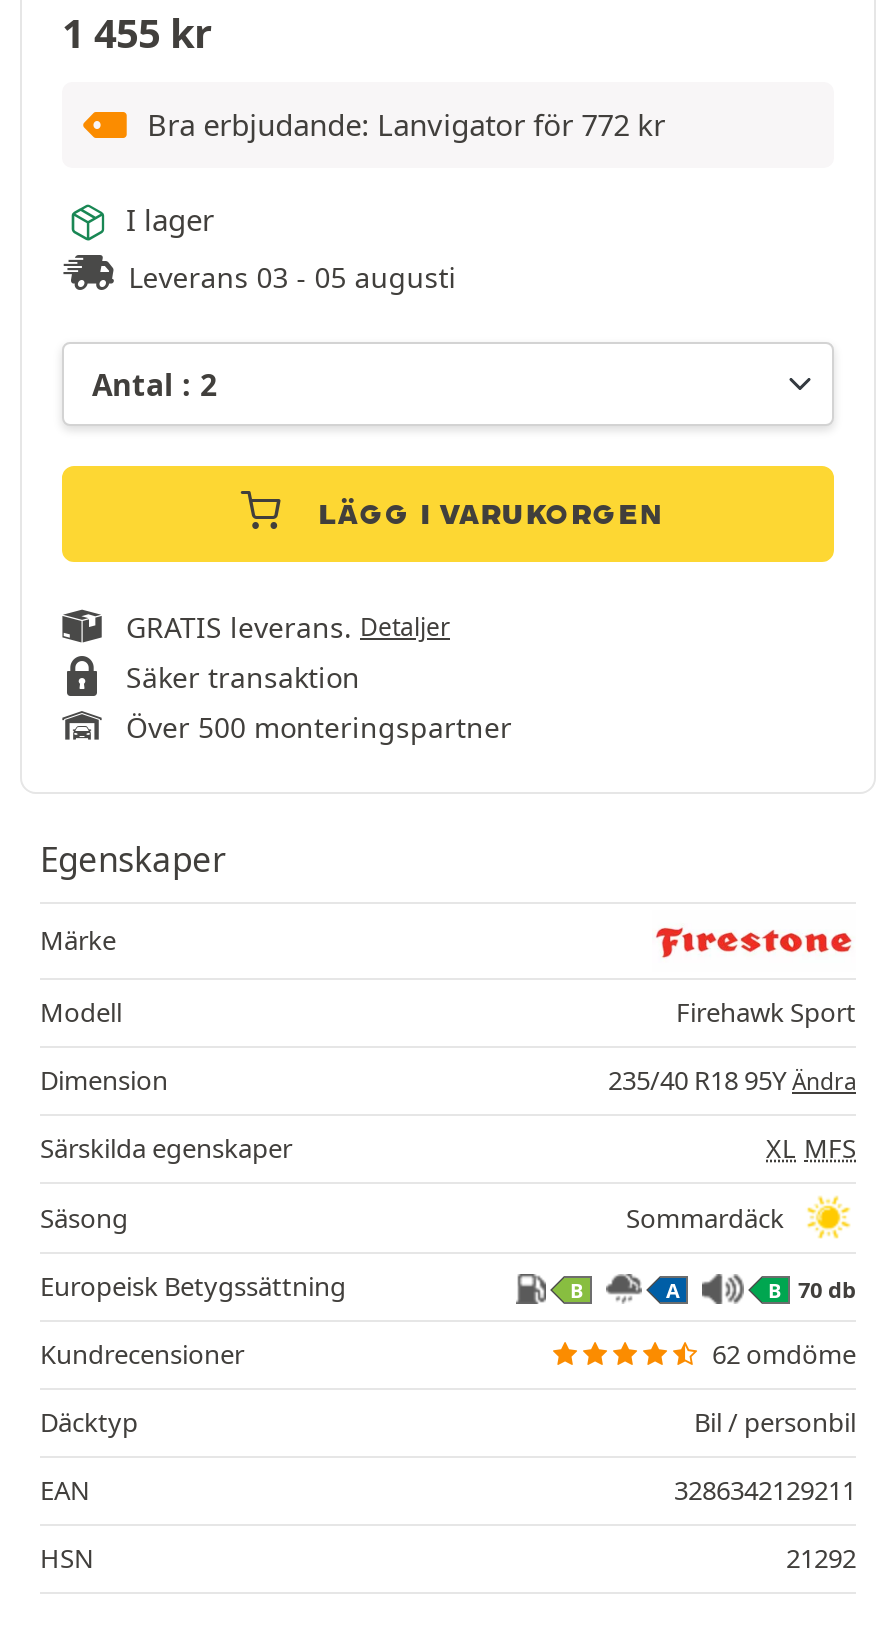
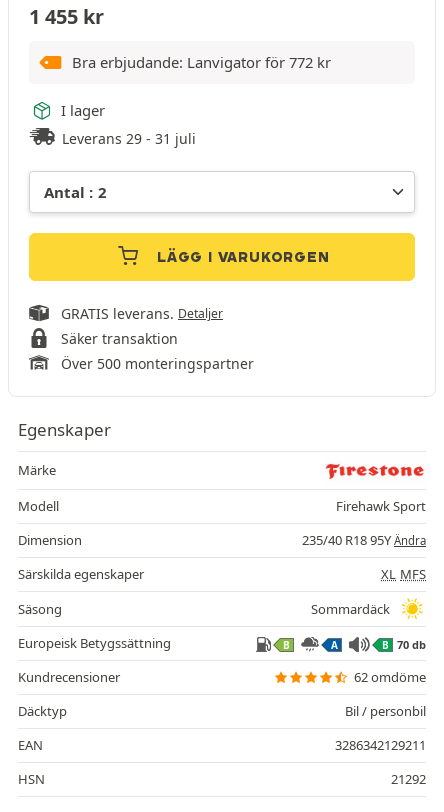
[128,259,456,297] Leverans 03 - 05 augusti -> [62,129,196,148] Leverans 29 - 31 juli

